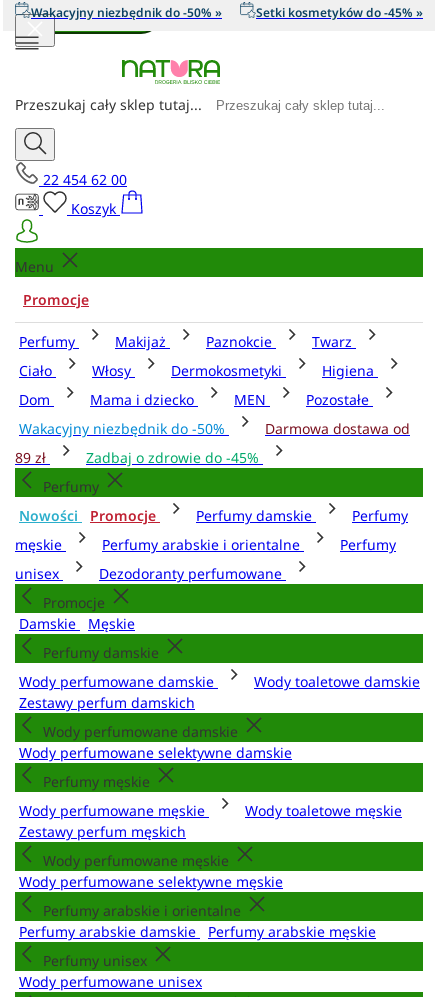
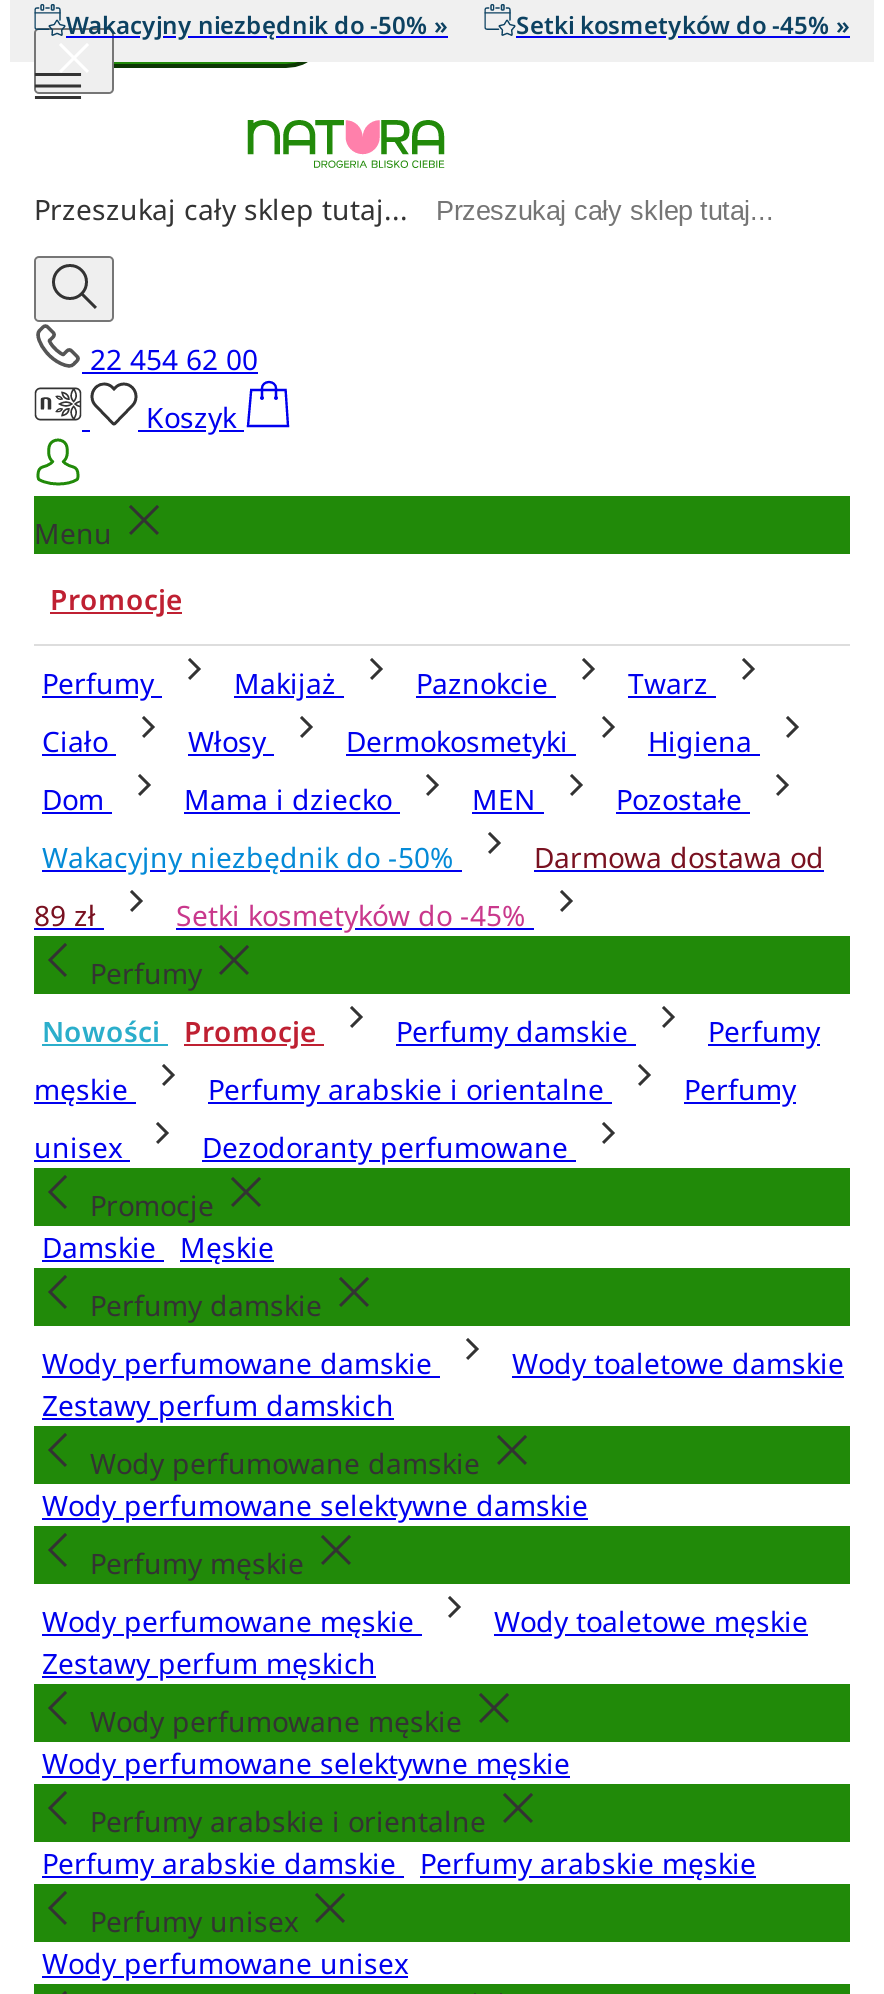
[86,448,263,467] Zadbaj o zdrowie do -45% -> [176,896,534,934] Setki kosmetyków do -45%

